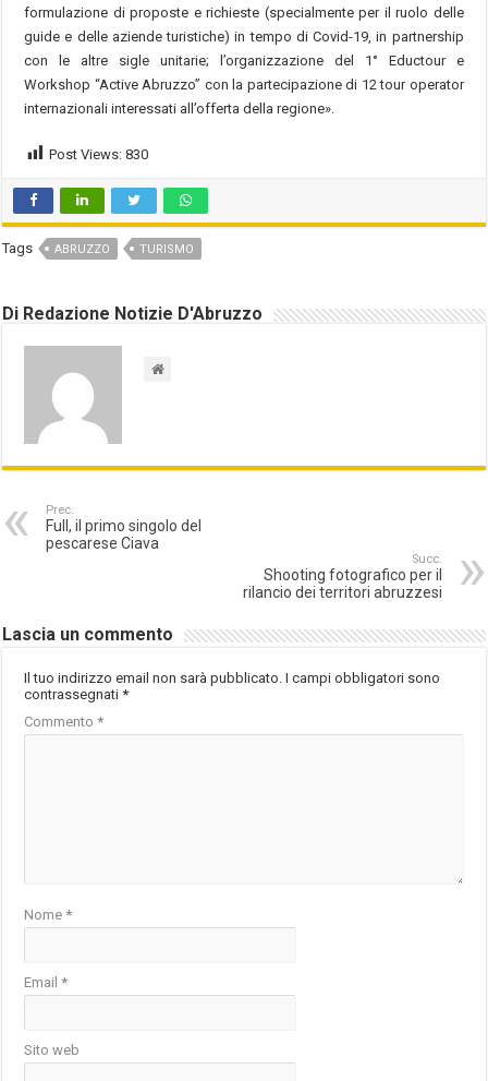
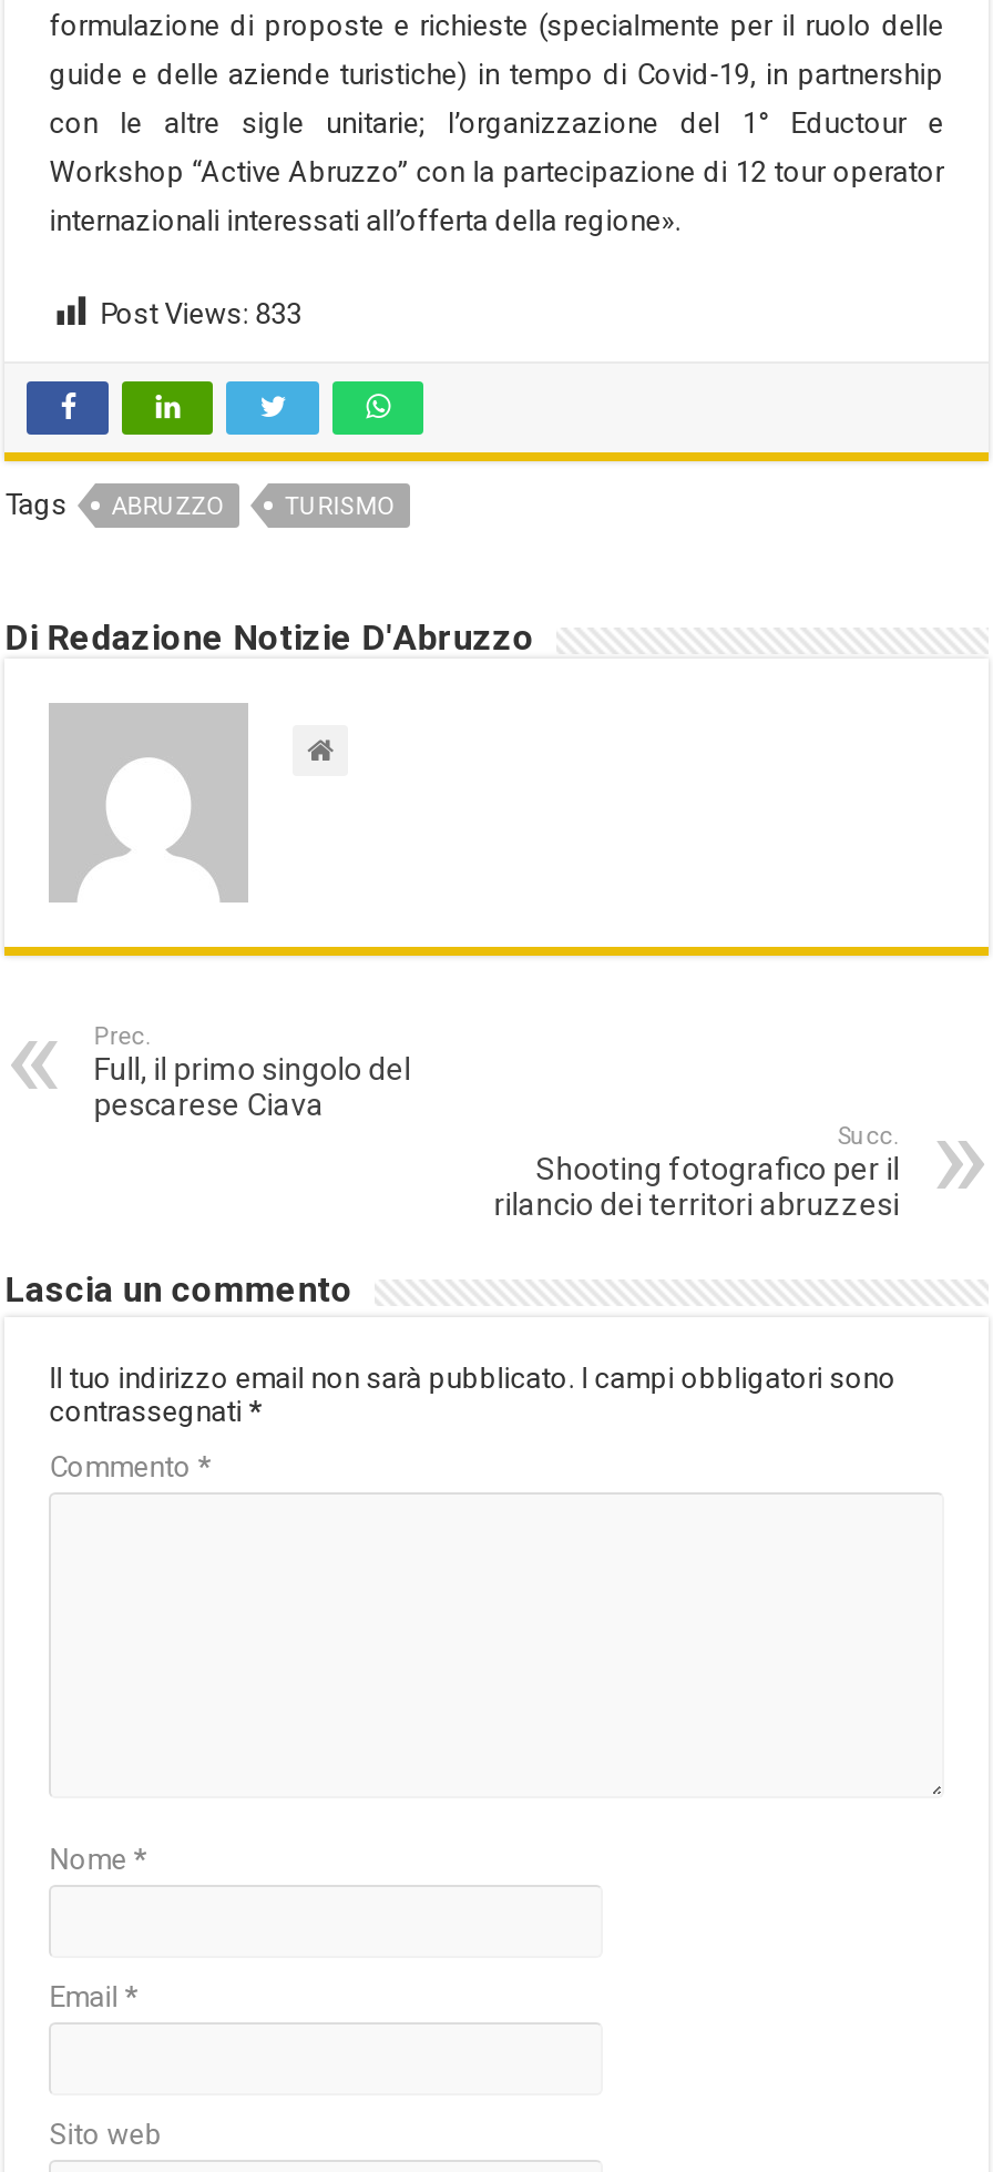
[49,146,148,162] Post Views: 830 -> [100,297,302,330] Post Views: 833

